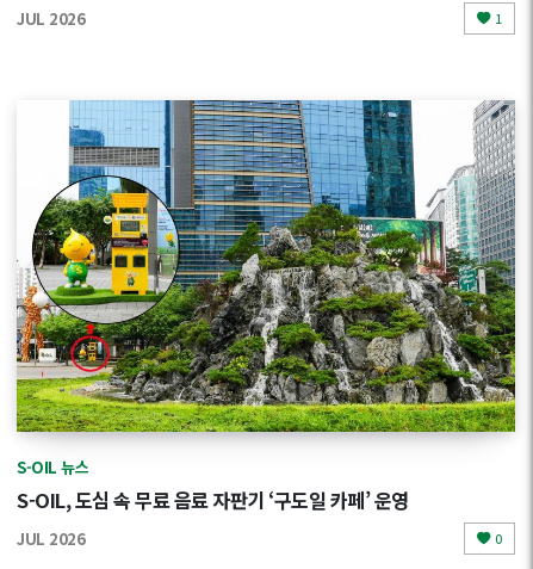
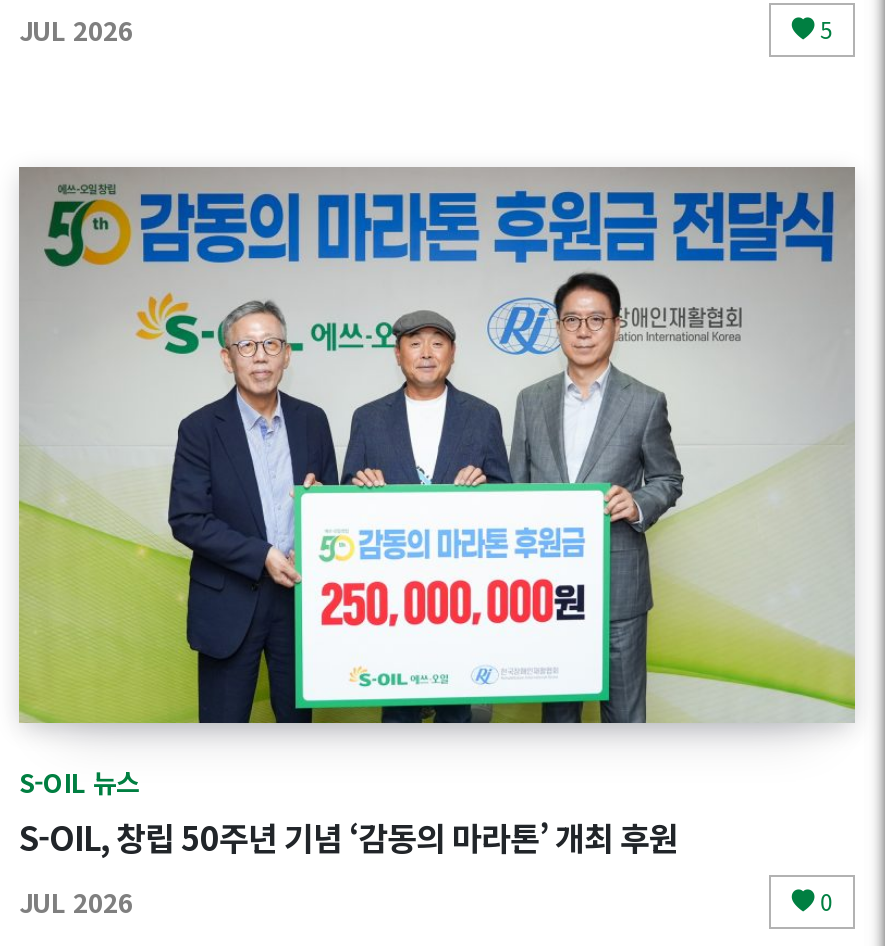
[494,8,502,27] 1 -> [820,12,832,44] 5
[16,99,516,433] [image] -> [17,165,855,725] [image]
[17,486,408,515] S-OIL, 도심 속 무료 음료 자판기 ‘구도일 카페’ 운영 -> [19,814,678,862] S-OIL, 창립 50주년 기념 ‘감동의 마라톤’ 개최 후원

